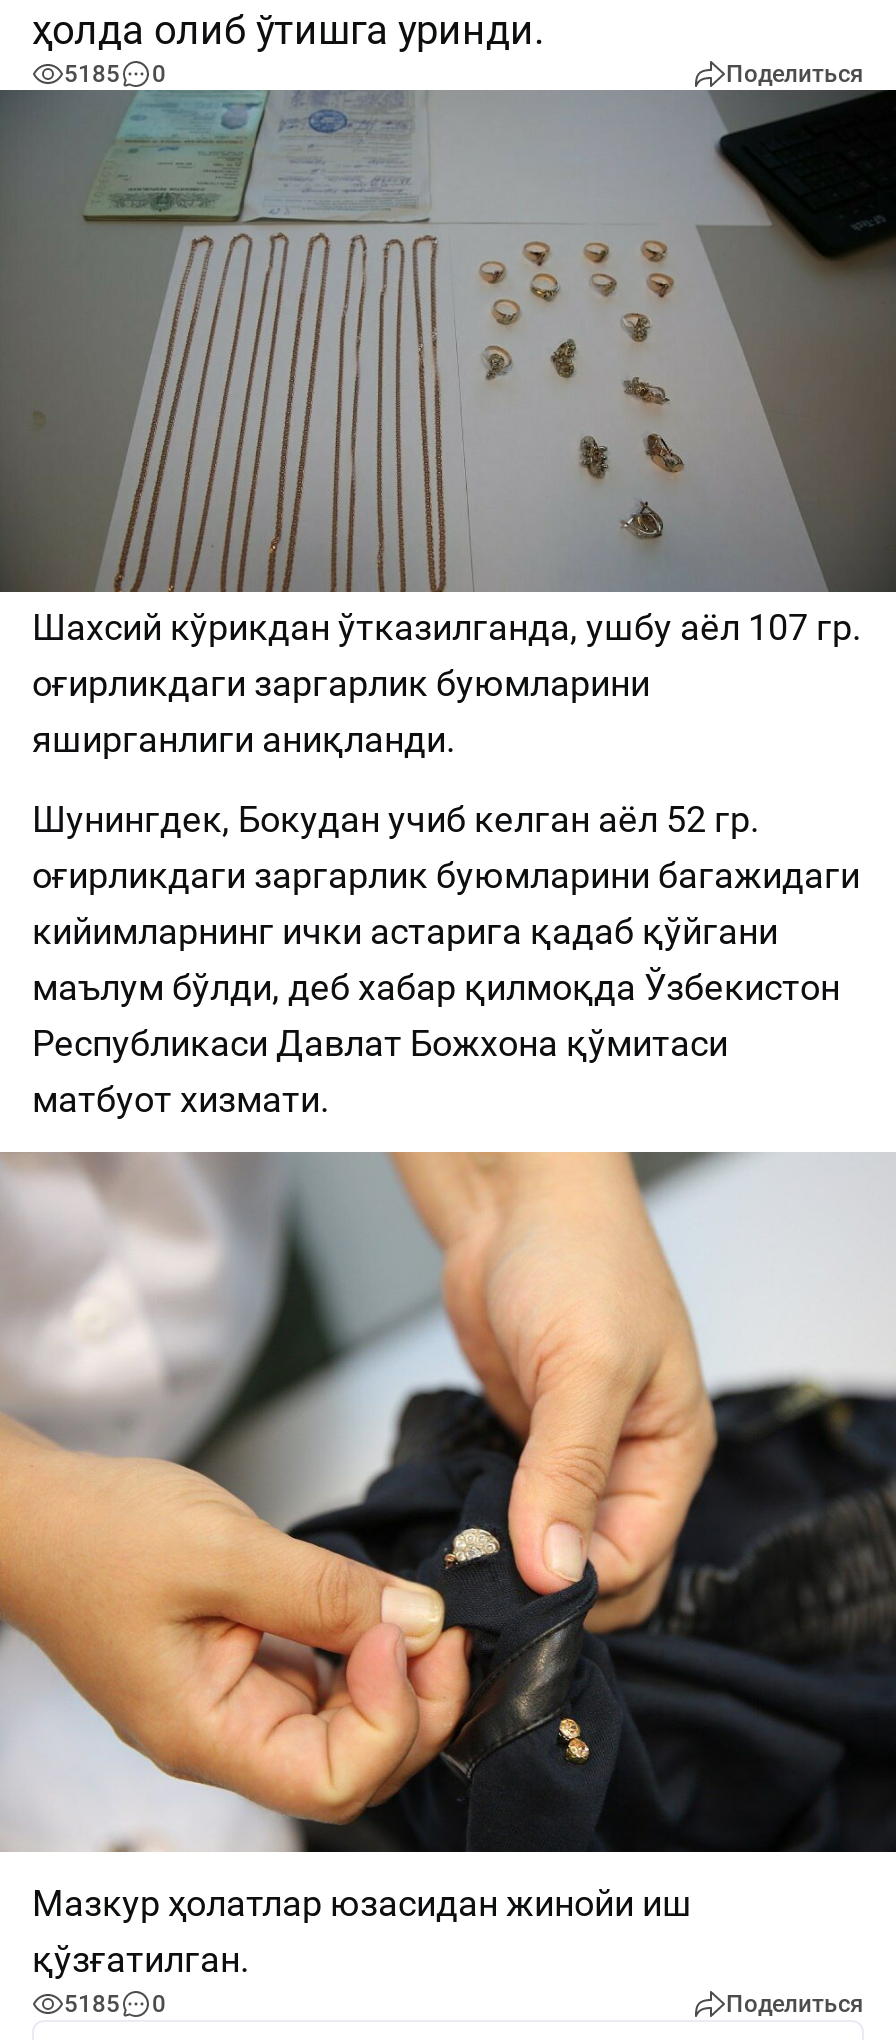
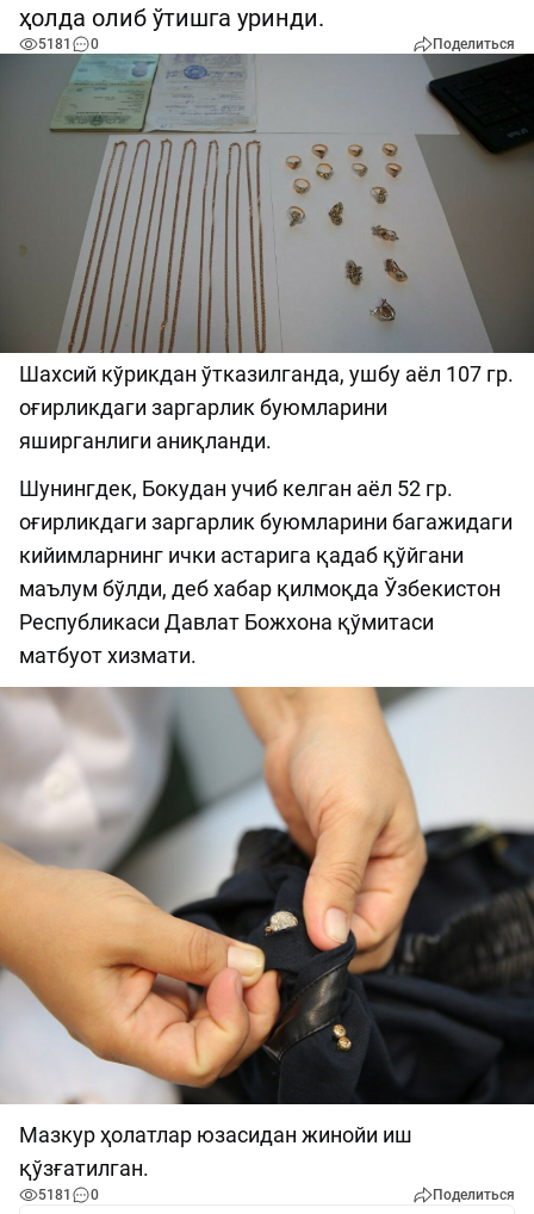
[64,60,166,88] 5185 0 -> [38,36,99,52] 5181 0
[64,1989,166,2017] 5185 0 -> [38,1186,99,1203] 5181 0

